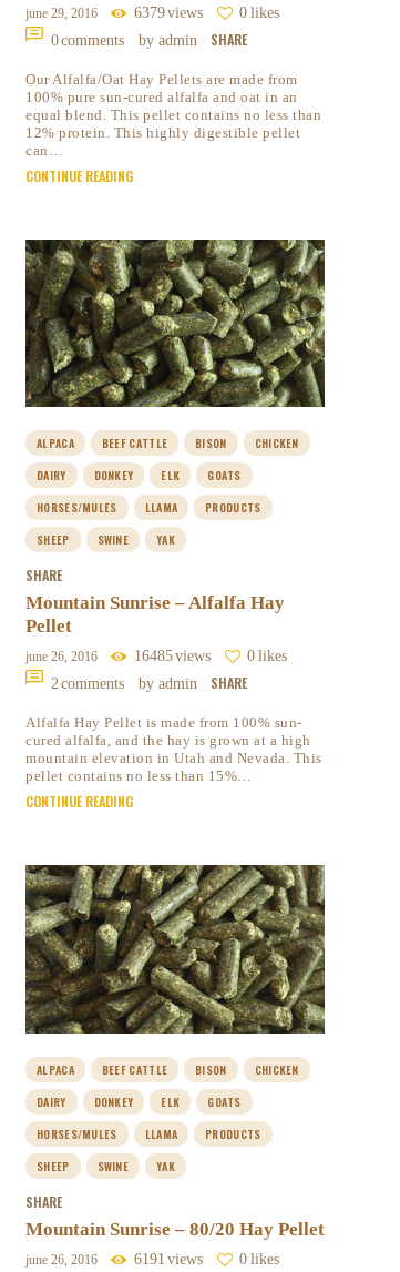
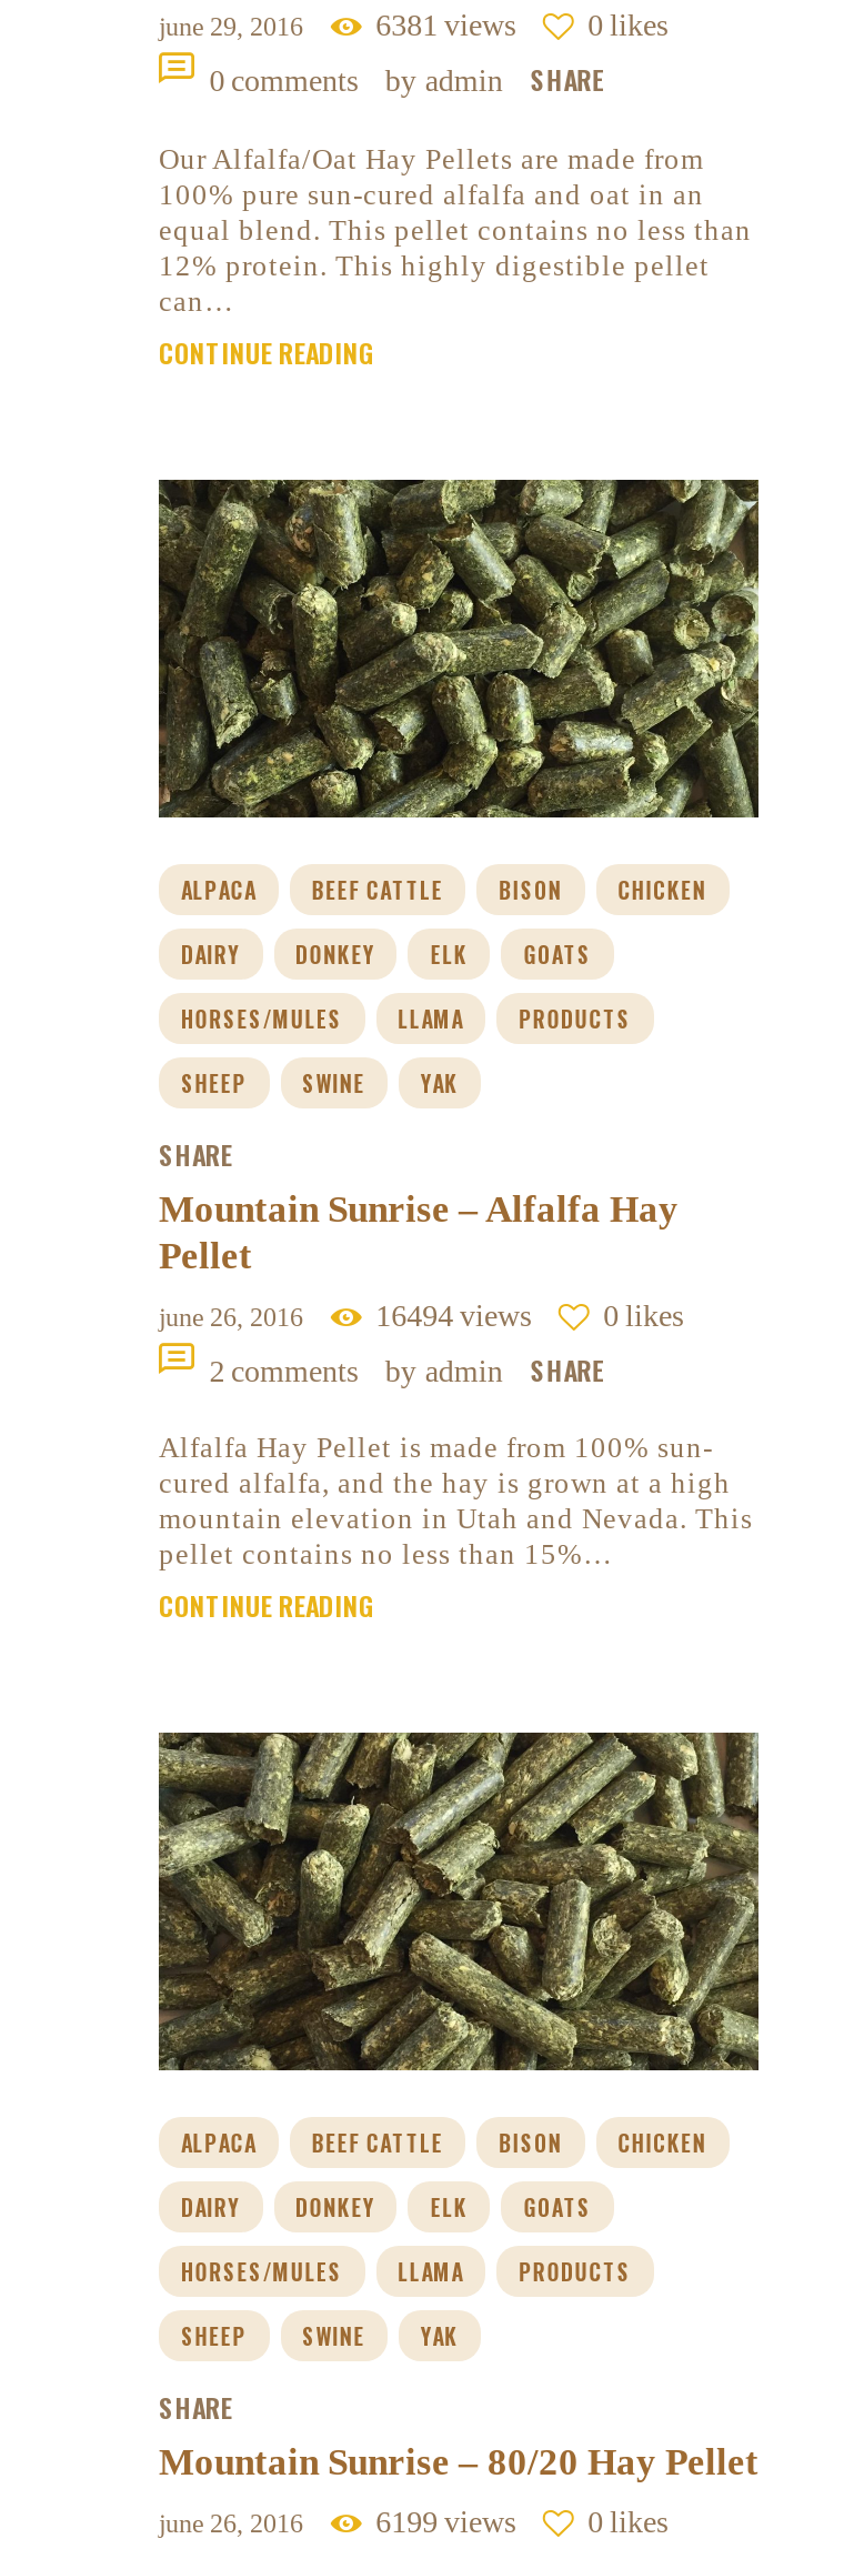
[134,5,203,21] 6379 views -> [376,9,515,42] 6381 views
[134,648,211,665] 16485 views -> [376,1299,531,1332] 16494 views
[134,1251,203,1267] 6191 views -> [376,2506,515,2539] 6199 views

